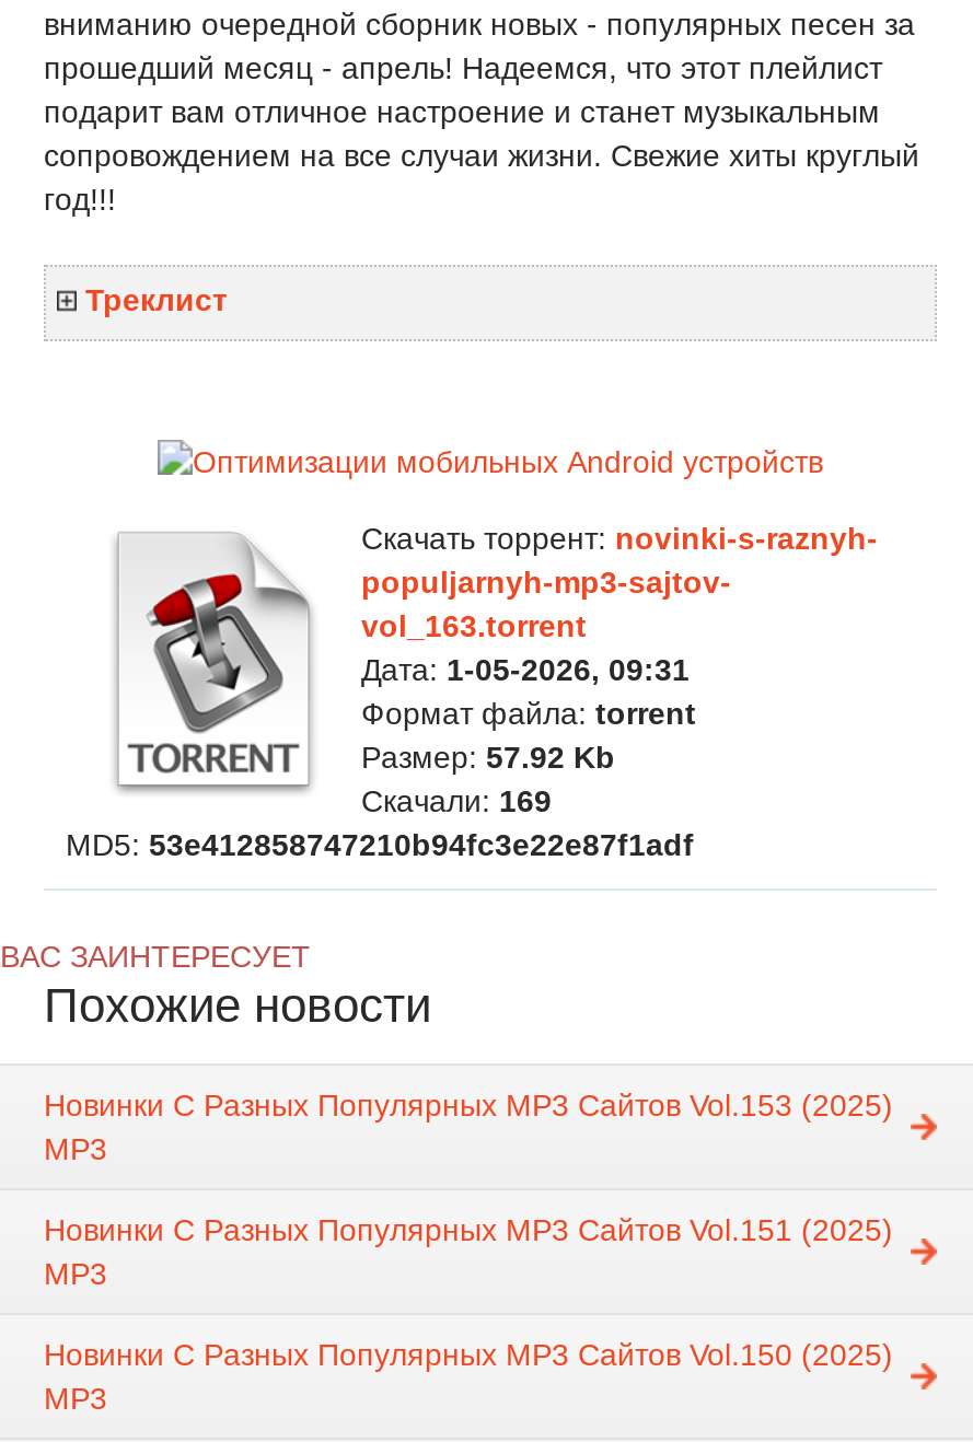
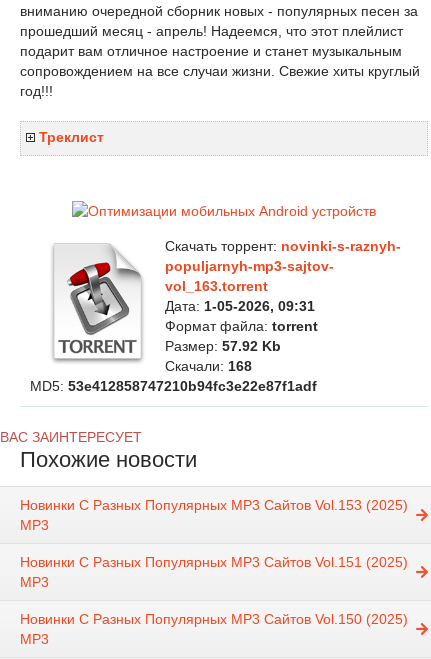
[361,783,552,818] Скачали: 169 -> [165,358,252,374] Скачали: 168

